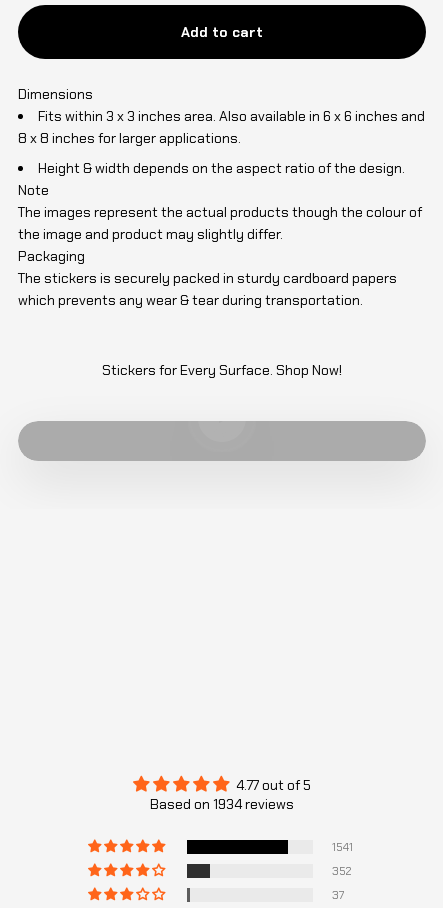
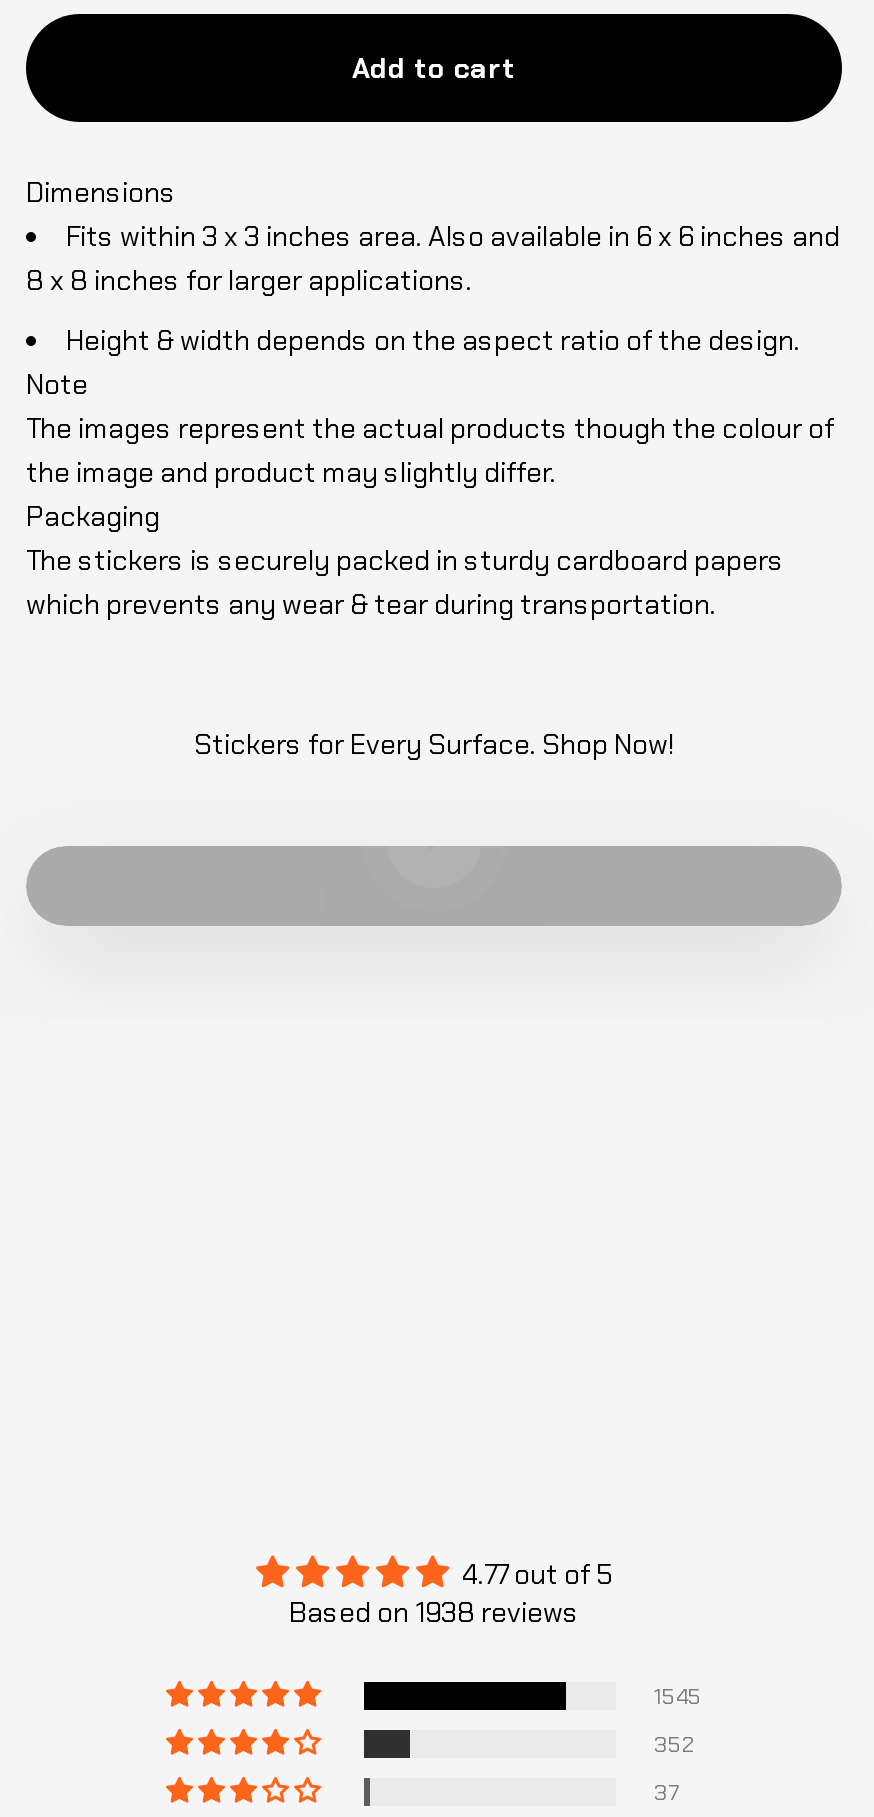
[150,795,294,813] Based on 1934 reviews -> [289,1594,579,1630] Based on 1938 reviews
[332,840,353,854] 1541 -> [654,1682,702,1710] 1545

